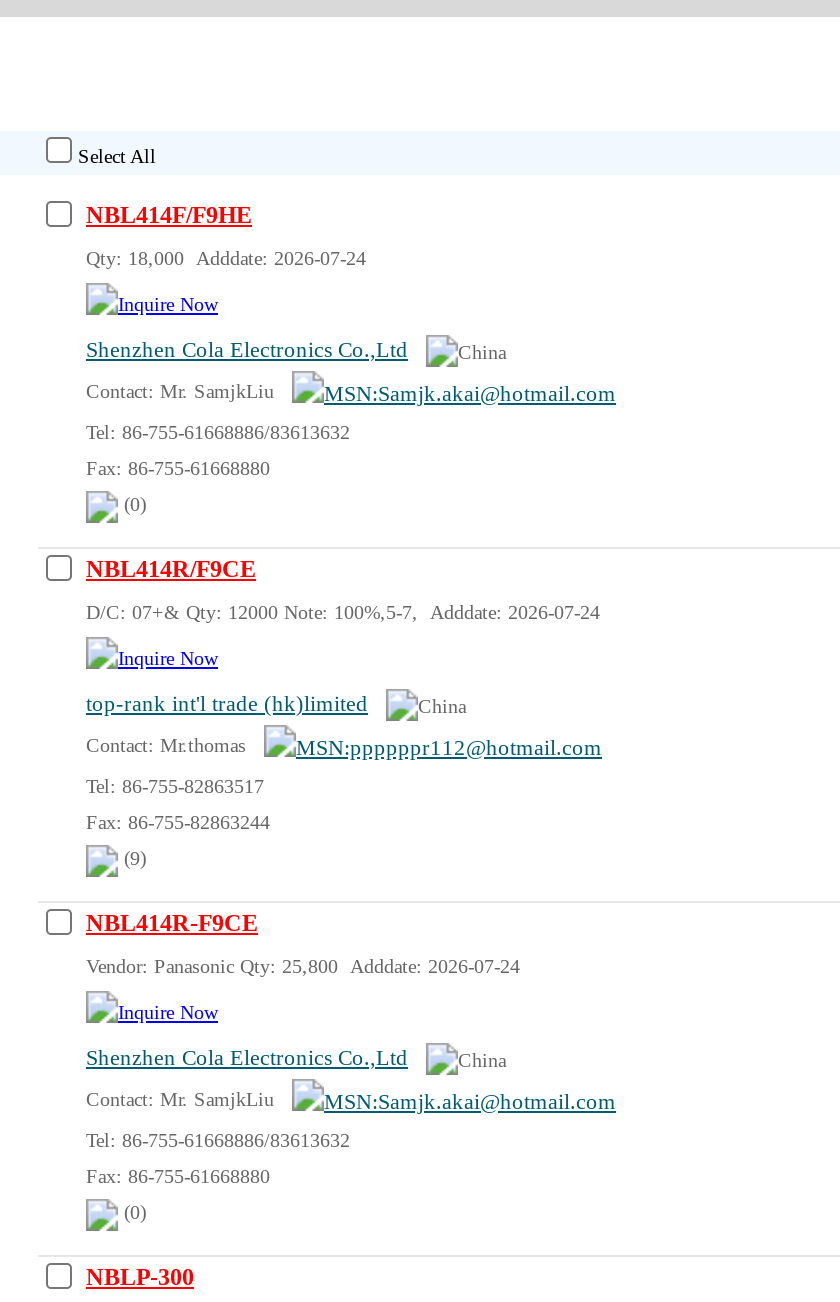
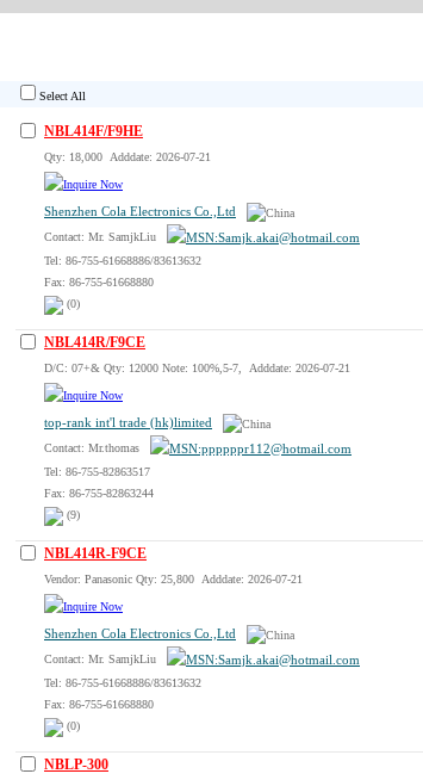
[86,247,366,269] Qty: 18,000 Adddate: 2026-07-24 -> [44,150,211,163] Qty: 18,000 Adddate: 2026-07-21
[86,601,600,623] D/C: 07+& Qty: 12000 Note: 100%,5-7, Adddate: 2026-07-24 -> [44,361,350,374] D/C: 07+& Qty: 12000 Note: 100%,5-7, Adddate: 2026-07-21
[86,955,520,977] Vendor: Panasonic Qty: 25,800 Adddate: 2026-07-24 -> [44,572,303,586] Vendor: Panasonic Qty: 25,800 Adddate: 2026-07-21

